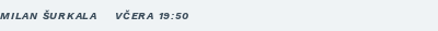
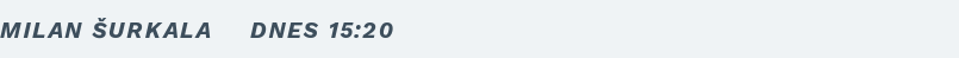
[0,9,189,21] MILAN ŠURKALA VČERA 19:50 -> [0,17,395,43] MILAN ŠURKALA DNES 15:20

